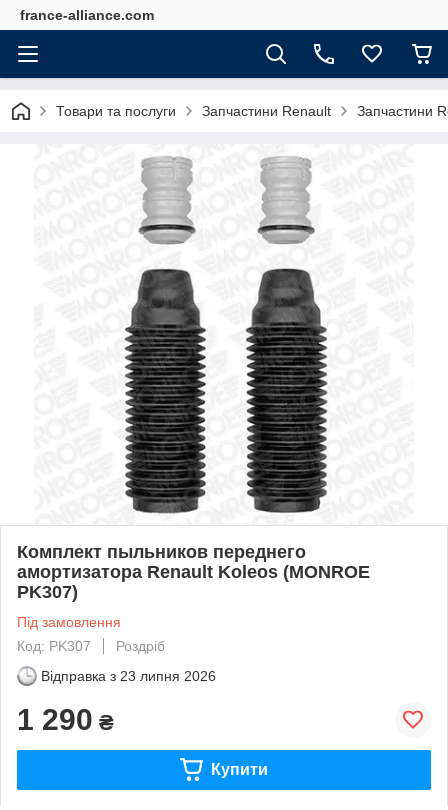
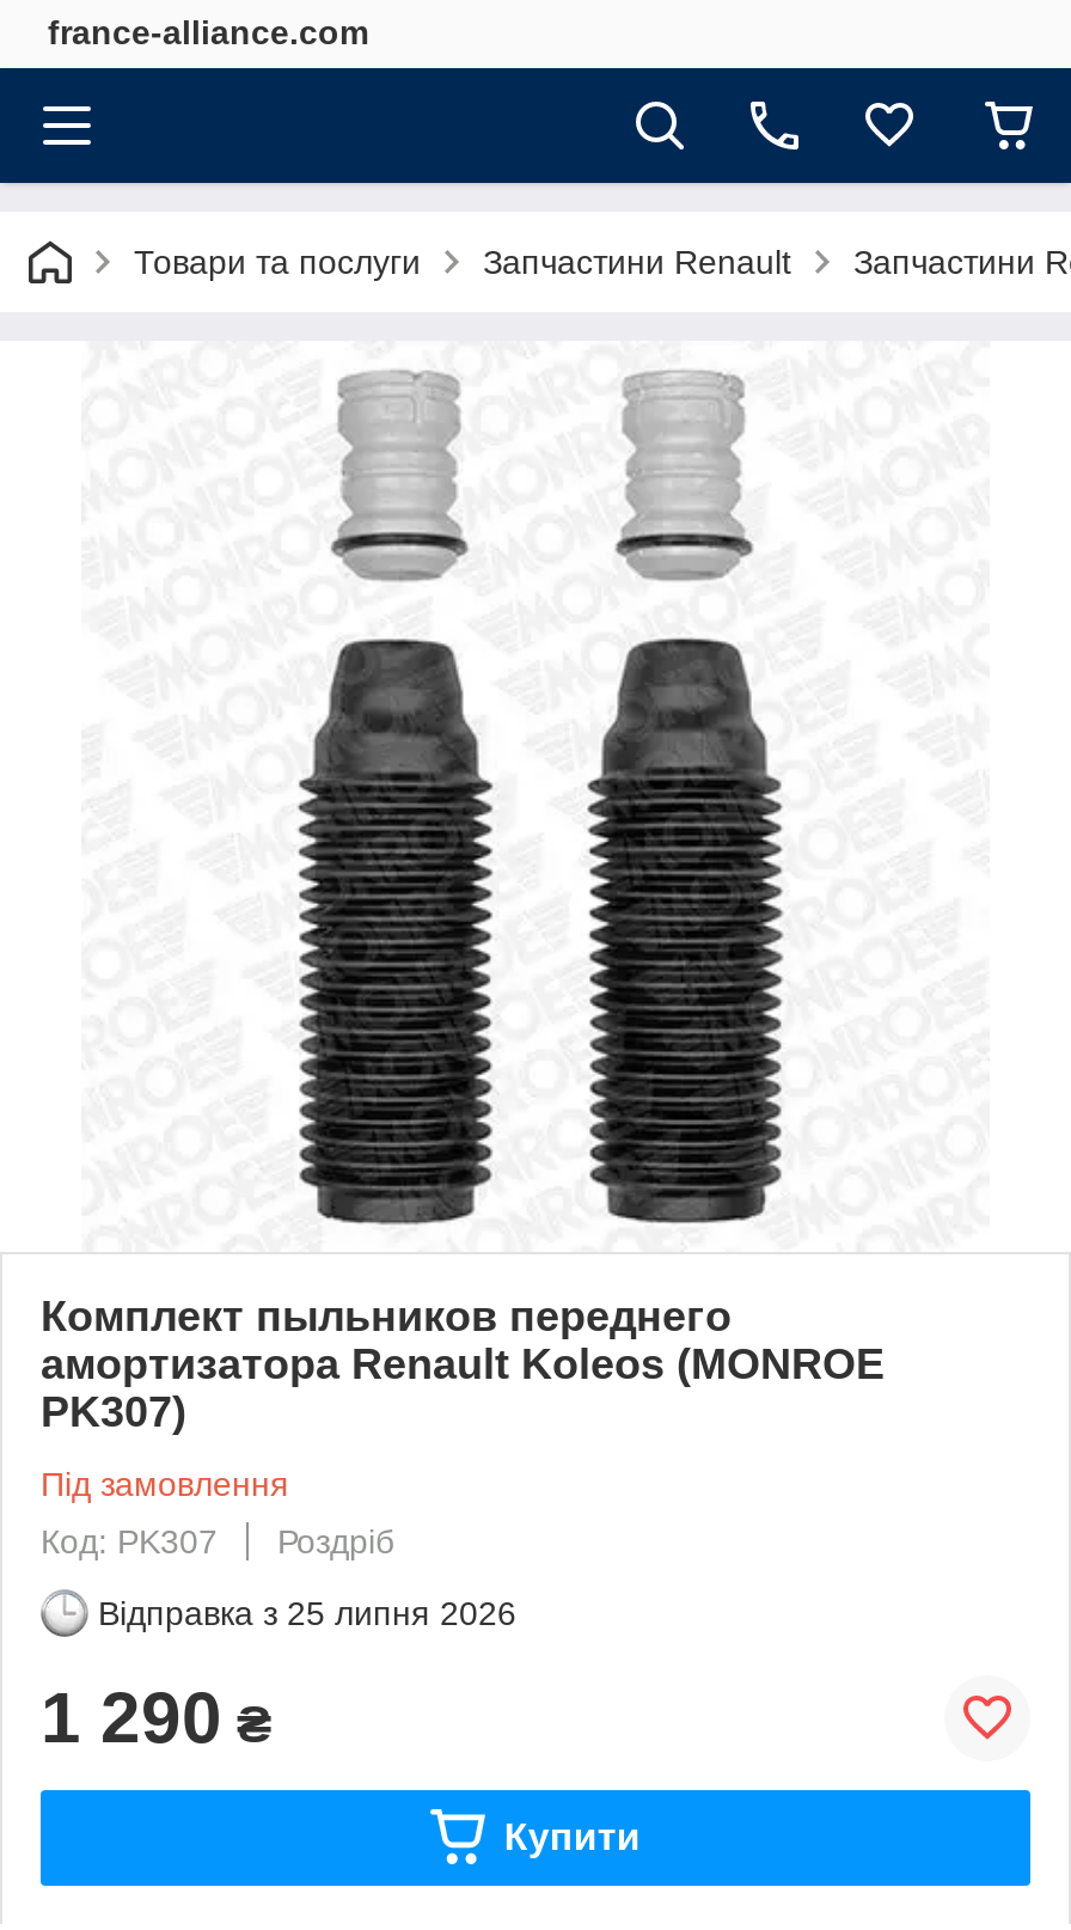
[41,668,216,684] Відправка з 23 липня 2026 -> [98,1594,516,1632] Відправка з 25 липня 2026

